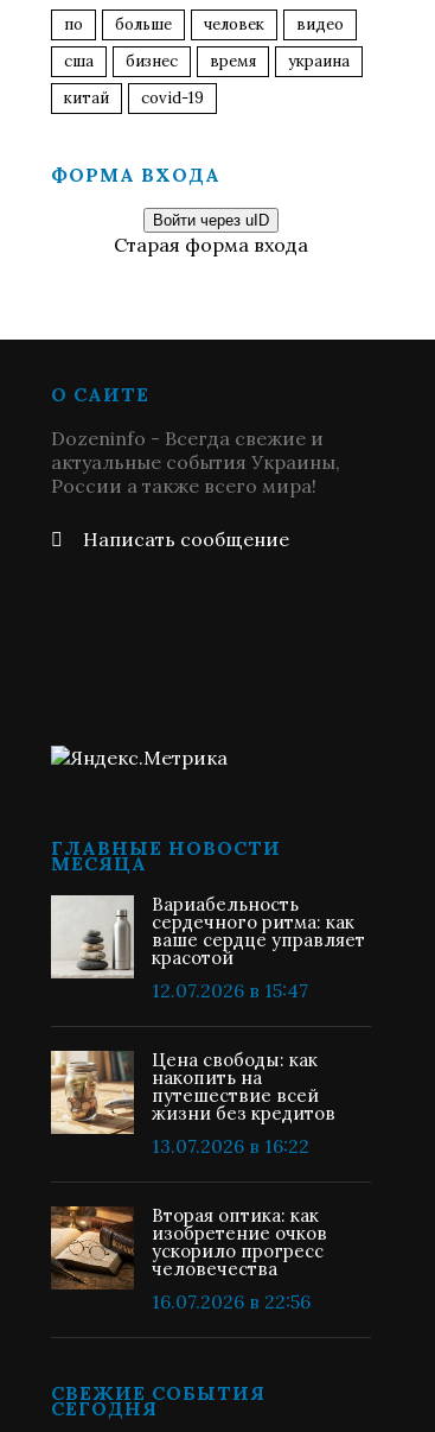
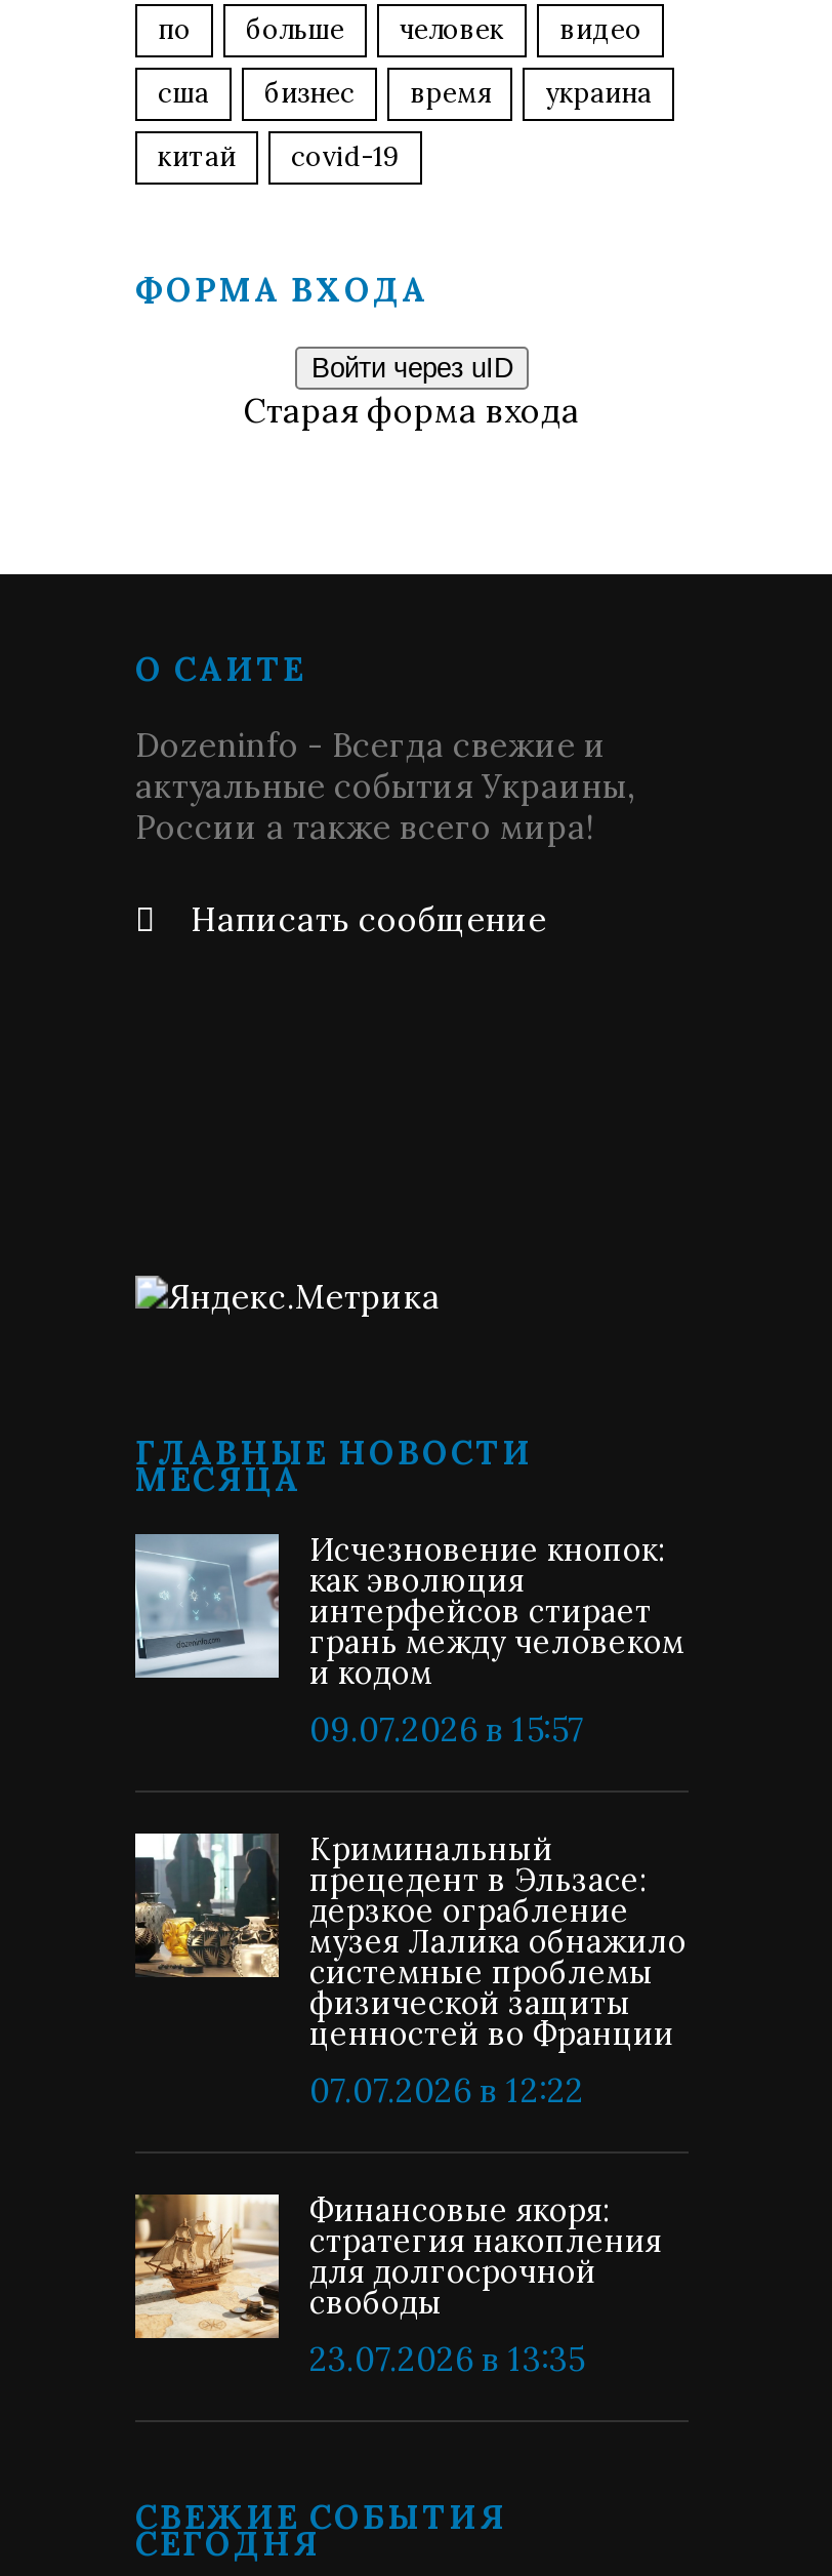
[51,893,365,1002] [image] | Вариабельность | сердечного ритма: как | ваше сердце управляет | красотой | 12.07.2026 в 15:47 -> [135,1530,684,1749] [image] | Исчезновение кнопок: | как эволюция | интерфейсов стирает | грань между человеком | и кодом | 09.07.2026 в 15:57
[50,1048,335,1158] [image] | Цена свободы: как | накопить на | путешествие всей | жизни без кредитов | 13.07.2026 в 16:22 -> [133,1829,687,2110] [image] | Криминальный | прецедент в Эльзасе: | дерзкое ограбление | музея Лалика обнажило | системные проблемы | физической защиты | ценностей во Франции | 07.07.2026 в 12:22
[50,1204,327,1313] [image] | Вторая оптика: как | изобретение очков | ускорило прогресс | человечества | 16.07.2026 в 22:56 -> [133,2190,662,2379] [image] | Финансовые якоря: | стратегия накопления | для долгосрочной | свободы | 23.07.2026 в 13:35

